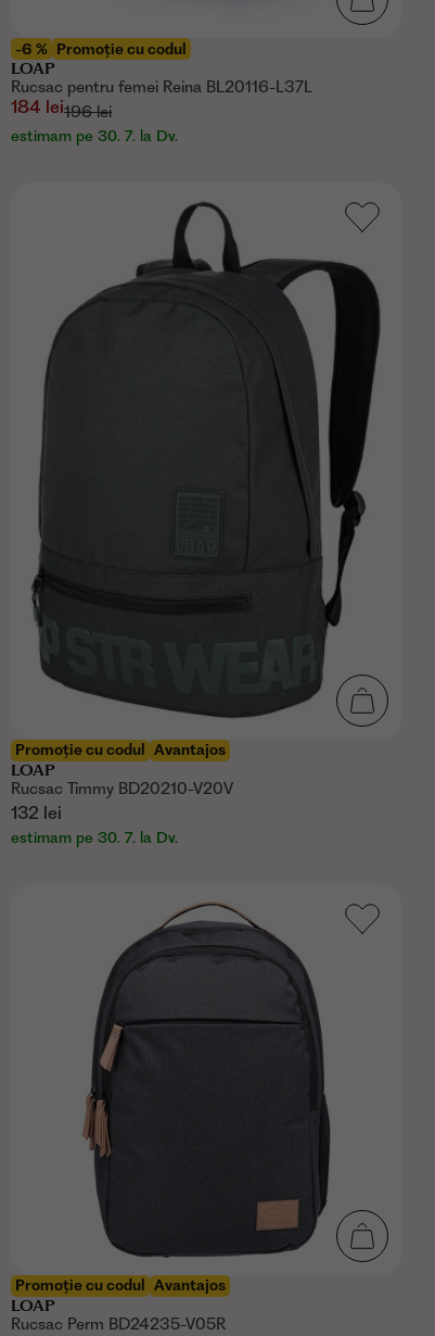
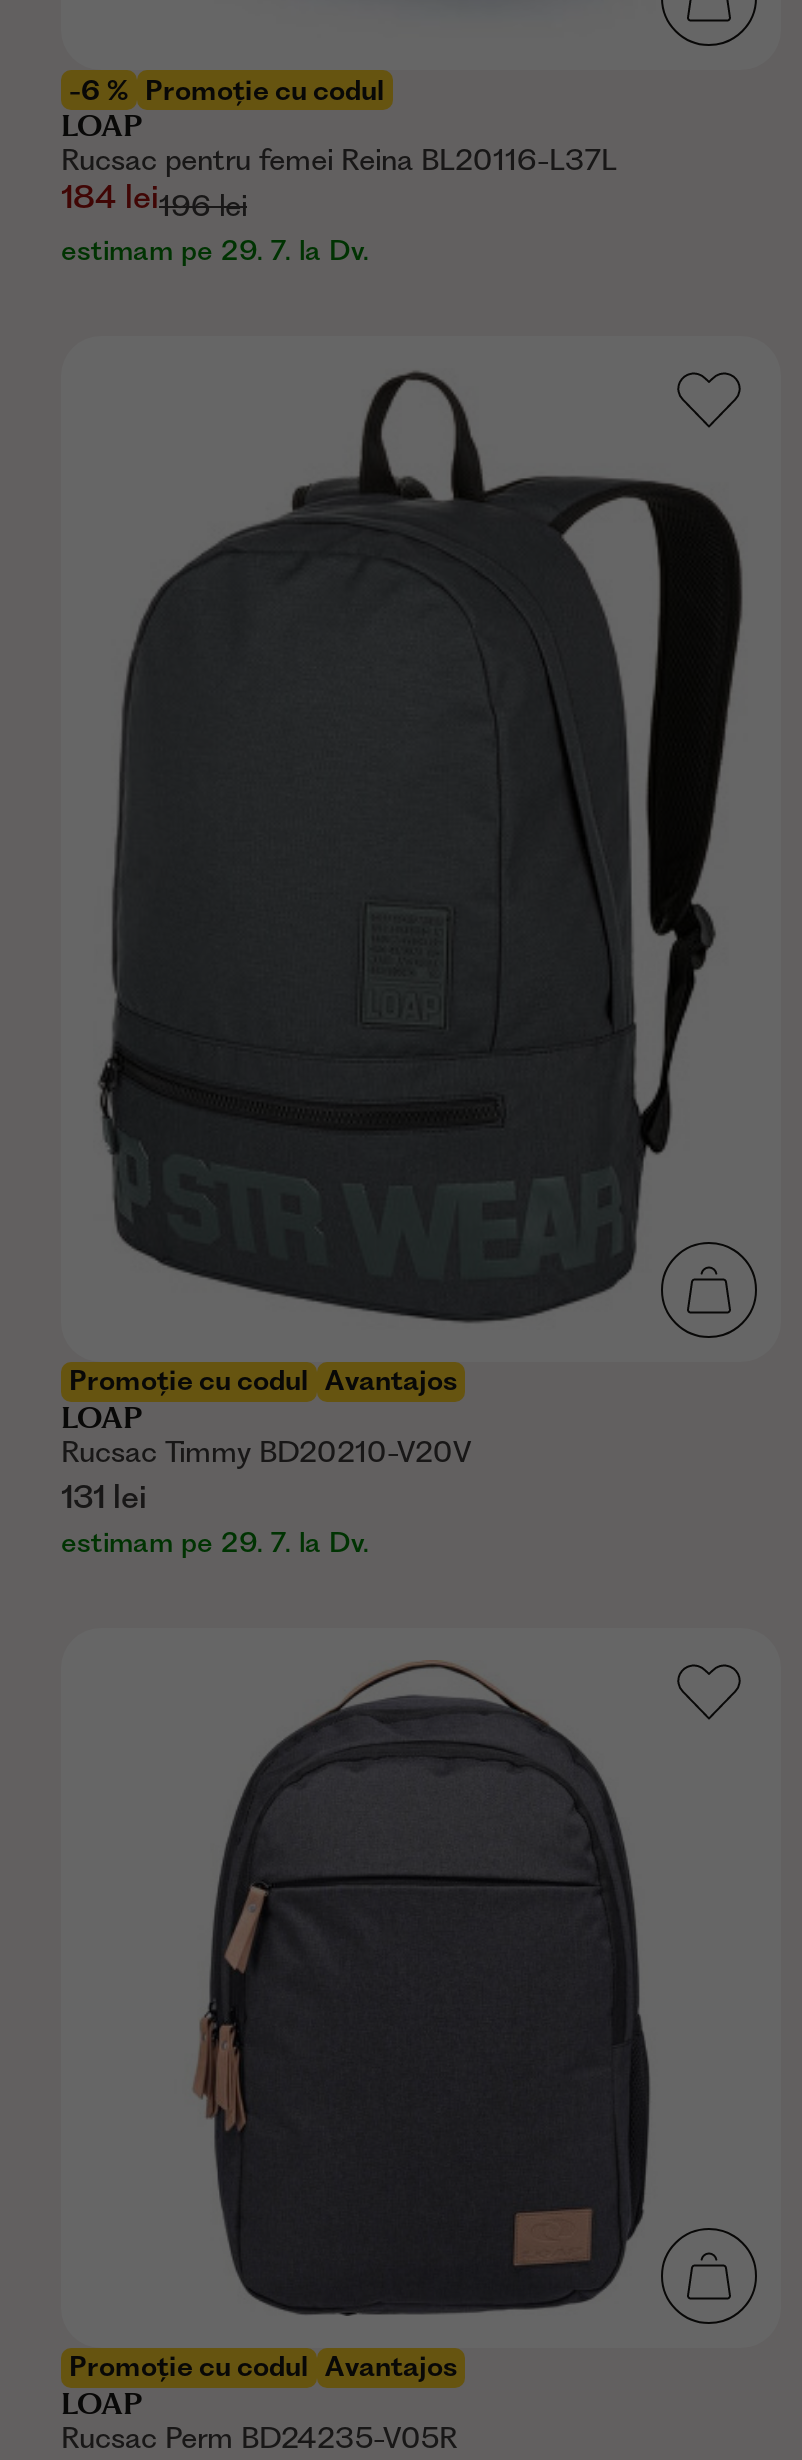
[11,127,178,144] estimam pe 30. 7. la Dv. -> [61,234,369,266] estimam pe 29. 7. la Dv.
[11,802,62,823] 132 lei -> [61,1477,147,1515] 131 lei
[11,828,178,846] estimam pe 30. 7. la Dv. -> [61,1525,369,1557] estimam pe 29. 7. la Dv.

